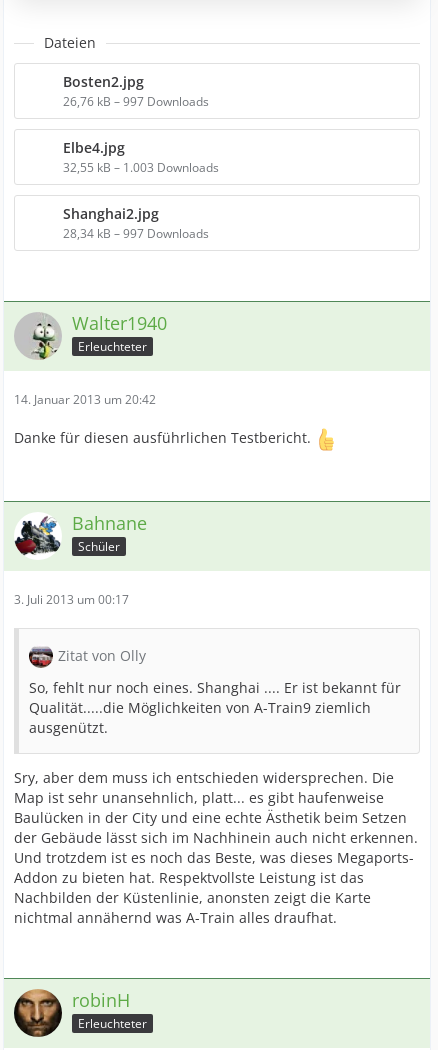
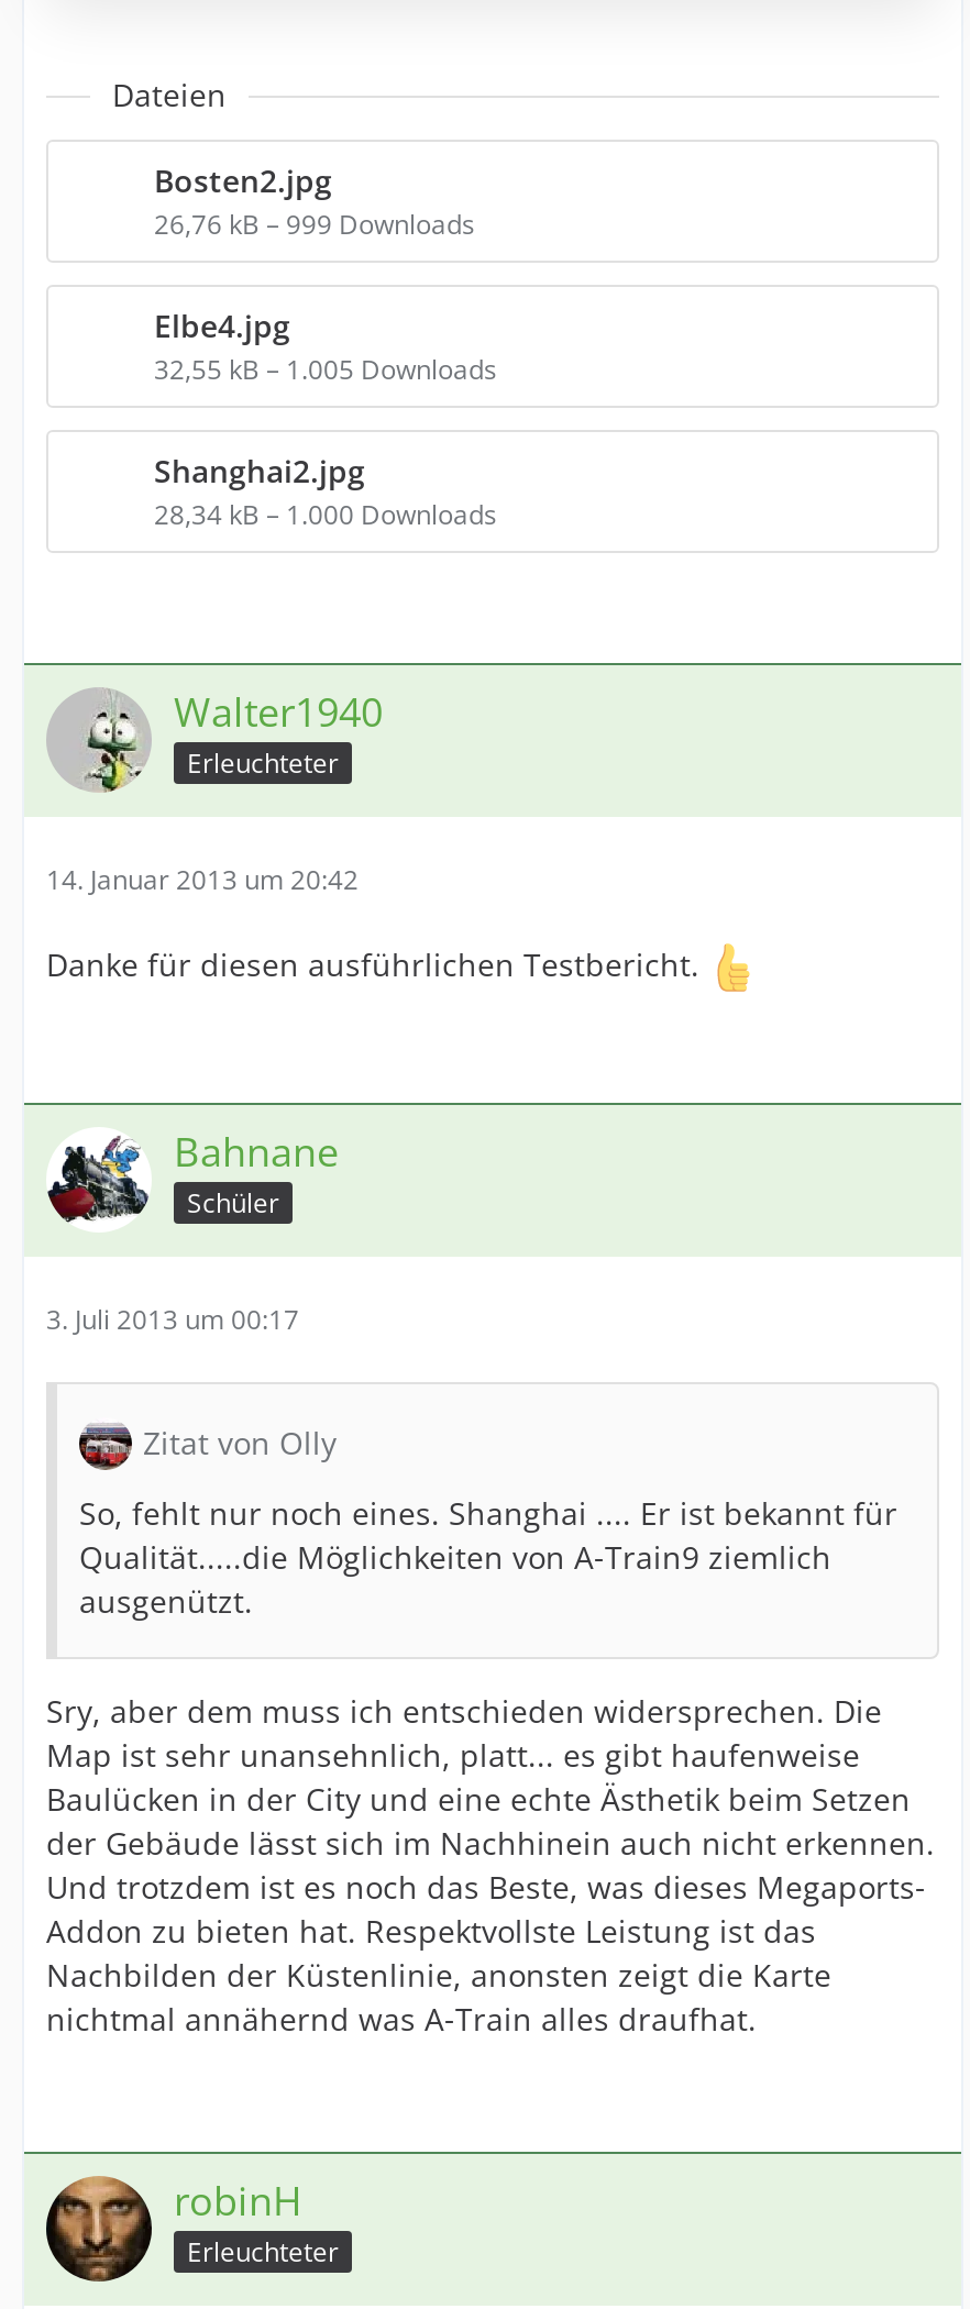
[63,93,209,110] 26,76 kB – 997 Downloads -> [154,206,475,243] 26,76 kB – 999 Downloads
[63,159,219,176] 32,55 kB – 1.003 Downloads -> [154,351,497,388] 32,55 kB – 1.005 Downloads
[63,225,209,242] 28,34 kB – 997 Downloads -> [154,496,497,533] 28,34 kB – 1.000 Downloads

